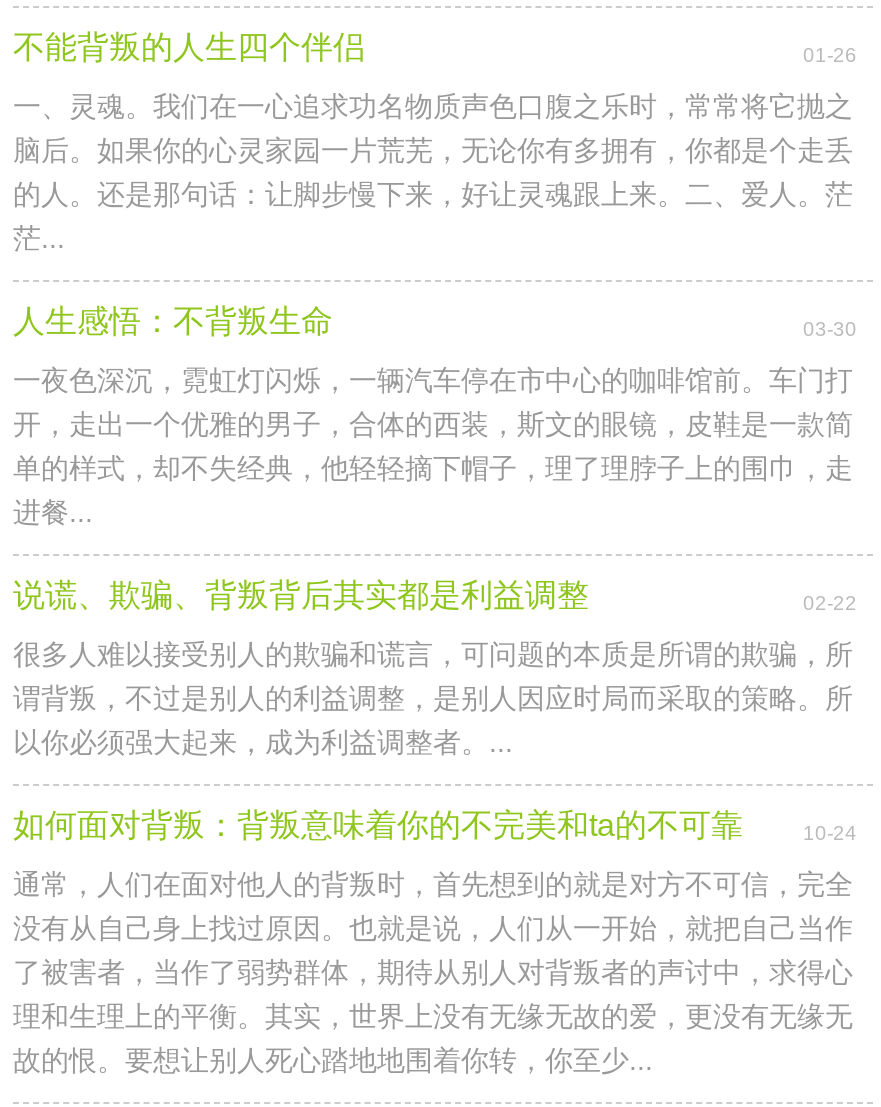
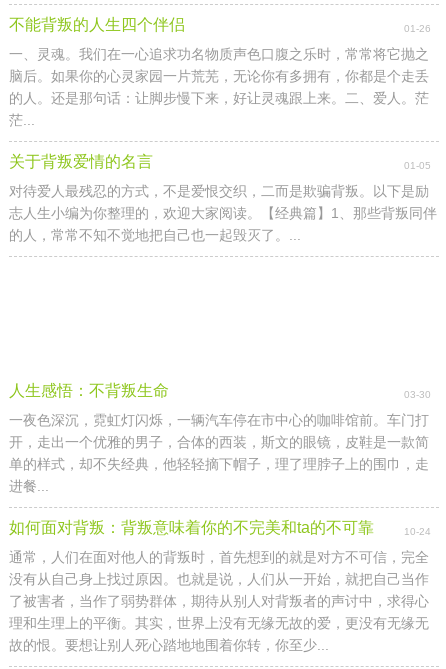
none -> [9,153,437,243] 关于背叛爱情的名言 | 01-05 | 对待爱人最残忍的方式，不是爱恨交织，二而是欺骗背叛。以下是励 | 志人生小编为你整理的，欢迎大家阅读。【经典篇】1、那些背叛同伴 | 的人，常常不知不觉地把自己也一起毁灭了。...
moved [13,304,857,528] -> [9,382,431,494]: 人生感悟：不背叛生命 | 03-30 | 一夜色深沉，霓虹灯闪烁，一辆汽车停在市中心的咖啡馆前。车门打 | 开，走出一个优雅的男子，合体的西装，斯文的眼镜，皮鞋是一款简 | 单的样式，却不失经典，他轻轻摘下帽子，理了理脖子上的围巾，走 | 进餐...
[13,578,857,758] 说谎、欺骗、背叛背后其实都是利益调整 | 02-22 | 很多人难以接受别人的欺骗和谎言，可问题的本质是所谓的欺骗，所 | 谓背叛，不过是别人的利益调整，是别人因应时局而采取的策略。所 | 以你必须强大起来，成为利益调整者。... -> none

